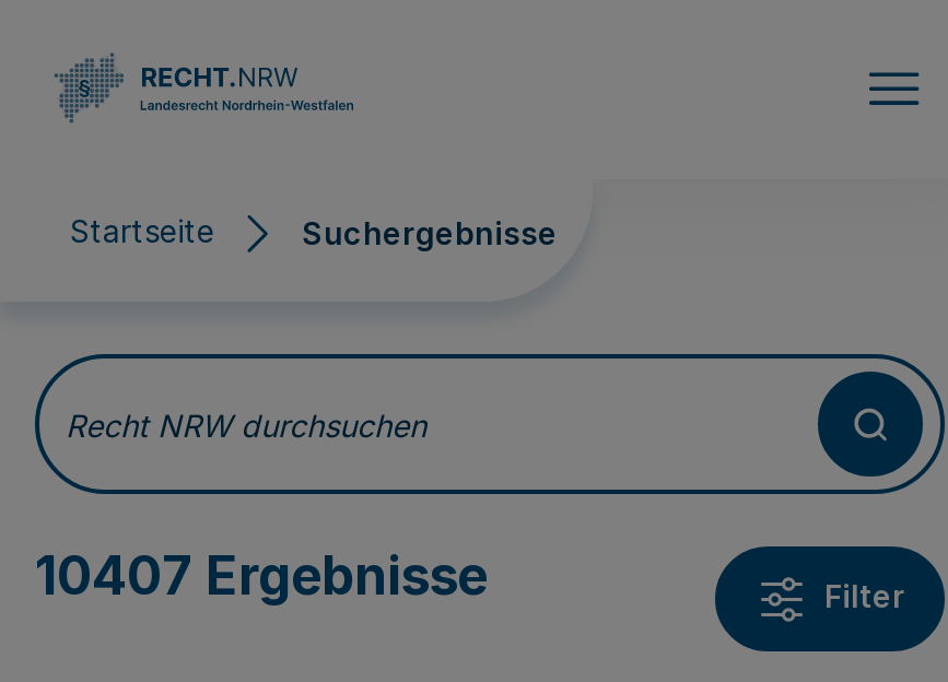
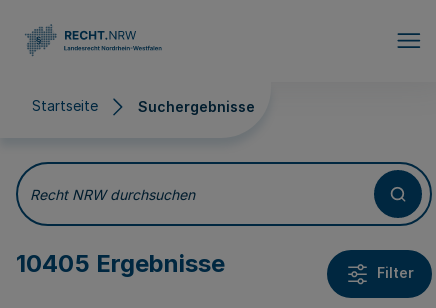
[35,544,488,608] 10407 Ergebnisse -> [16,249,225,278] 10405 Ergebnisse

